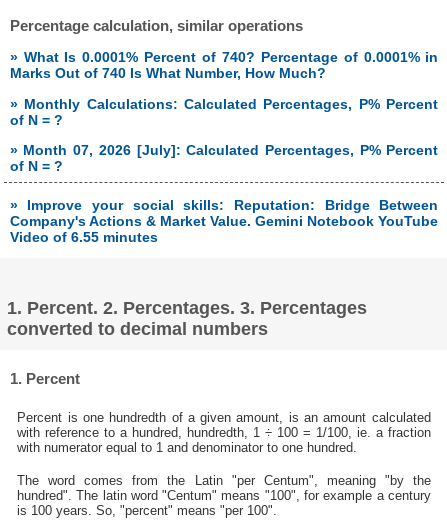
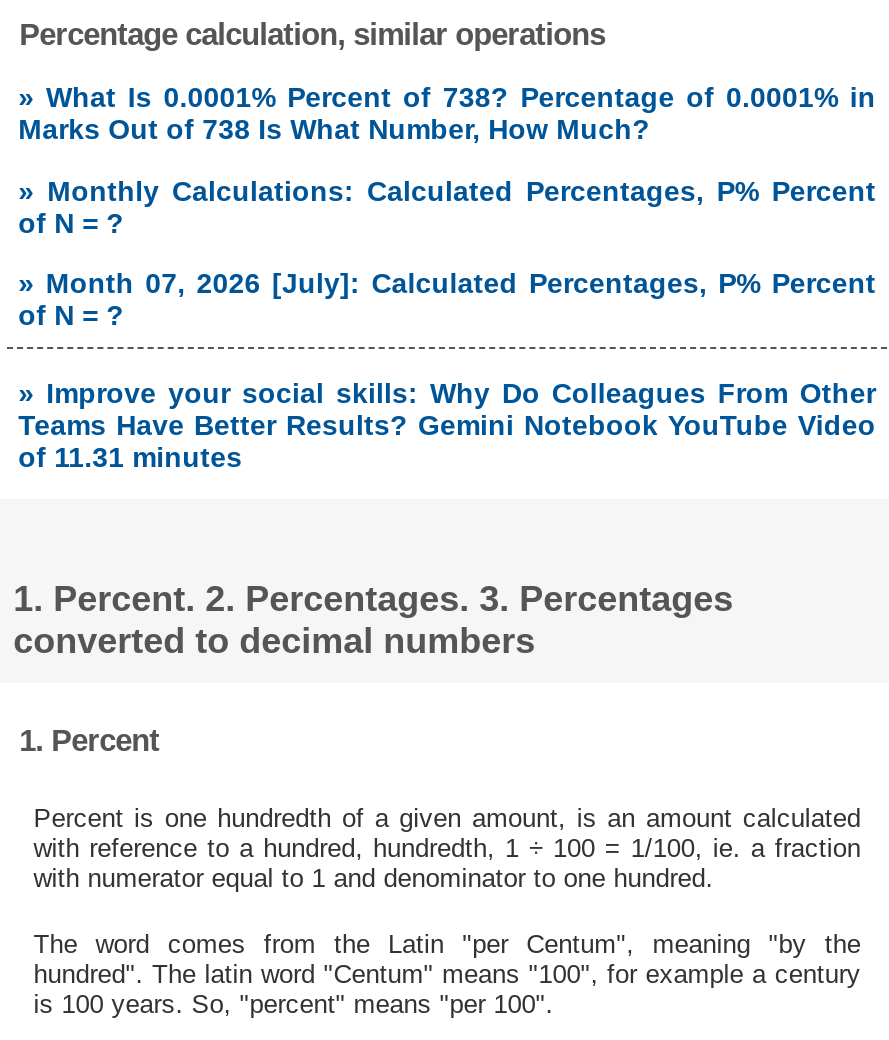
[10,49,438,65] » What Is 0.0001% Percent of 740? Percentage of 0.0001% in -> [18,82,876,114] » What Is 0.0001% Percent of 738? Percentage of 0.0001% in
[10,65,326,81] Marks Out of 740 Is What Number, How Much? -> [18,114,650,146] Marks Out of 738 Is What Number, How Much?
[10,197,438,245] » Improve your social skills: Reputation: Bridge Between | Company's Actions & Market Value. Gemini Notebook YouTube | Video of 6.55 minutes -> [18,377,876,473] » Improve your social skills: Why Do Colleagues From Other | Teams Have Better Results? Gemini Notebook YouTube Video | of 11.31 minutes

